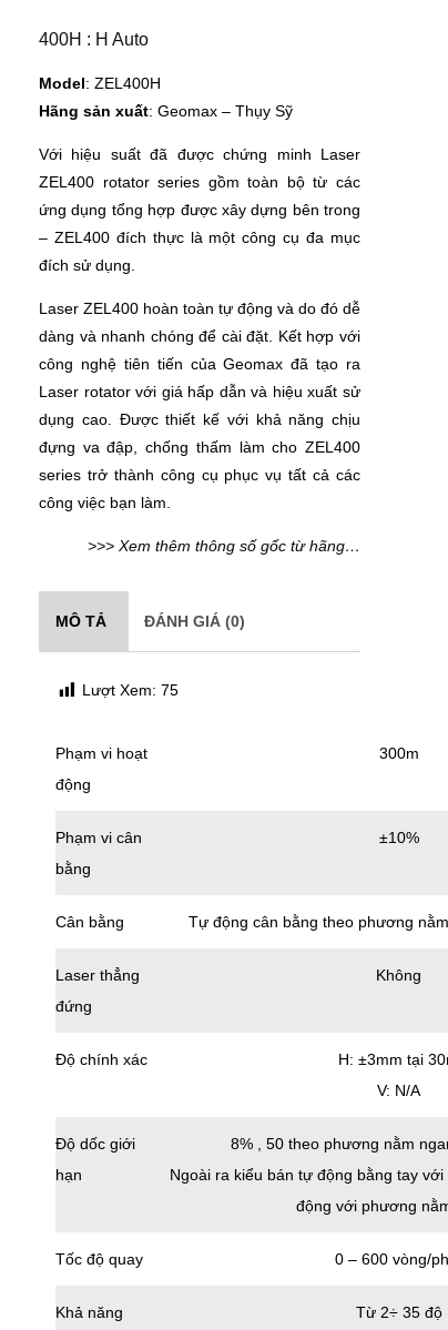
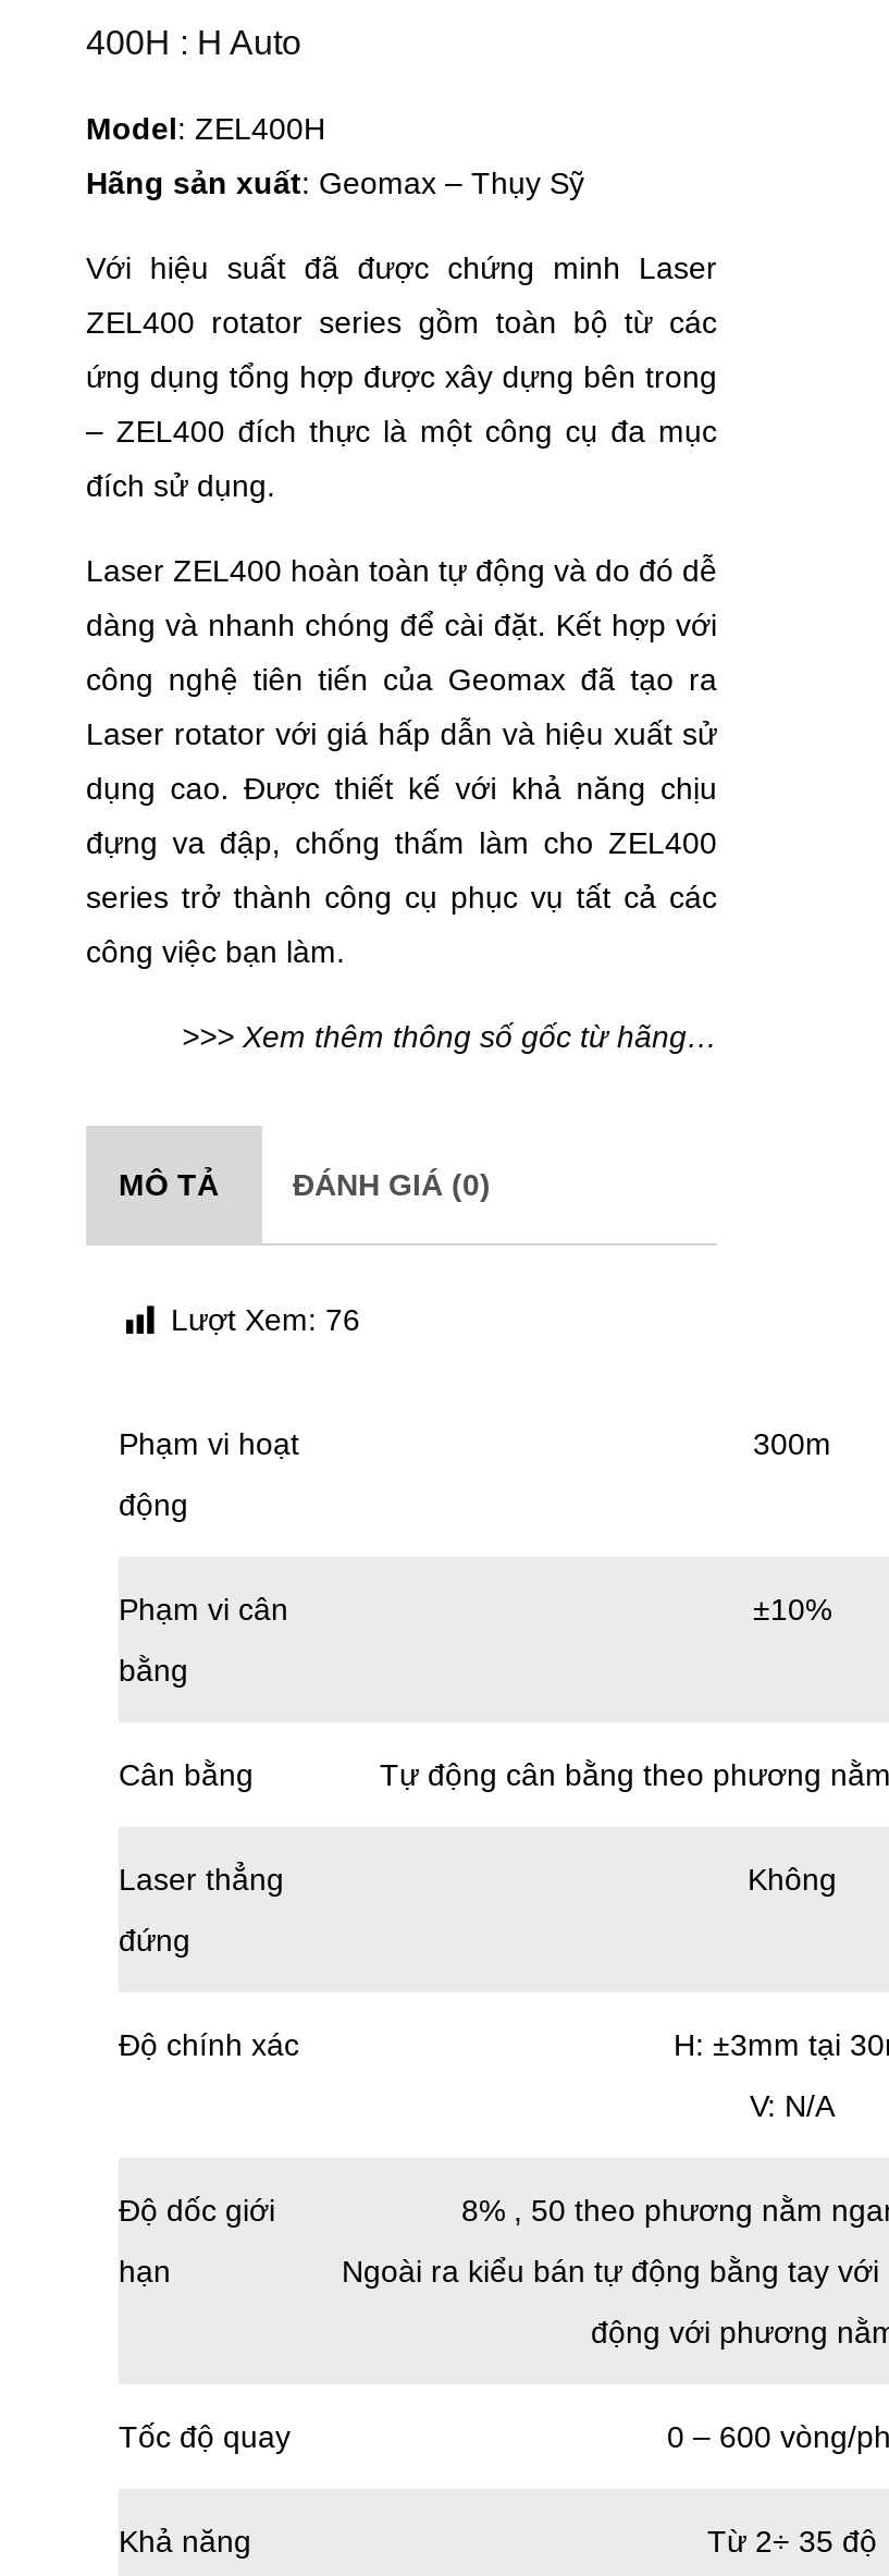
[82,681,179,699] Lượt Xem: 75 -> [171,1303,360,1337] Lượt Xem: 76

